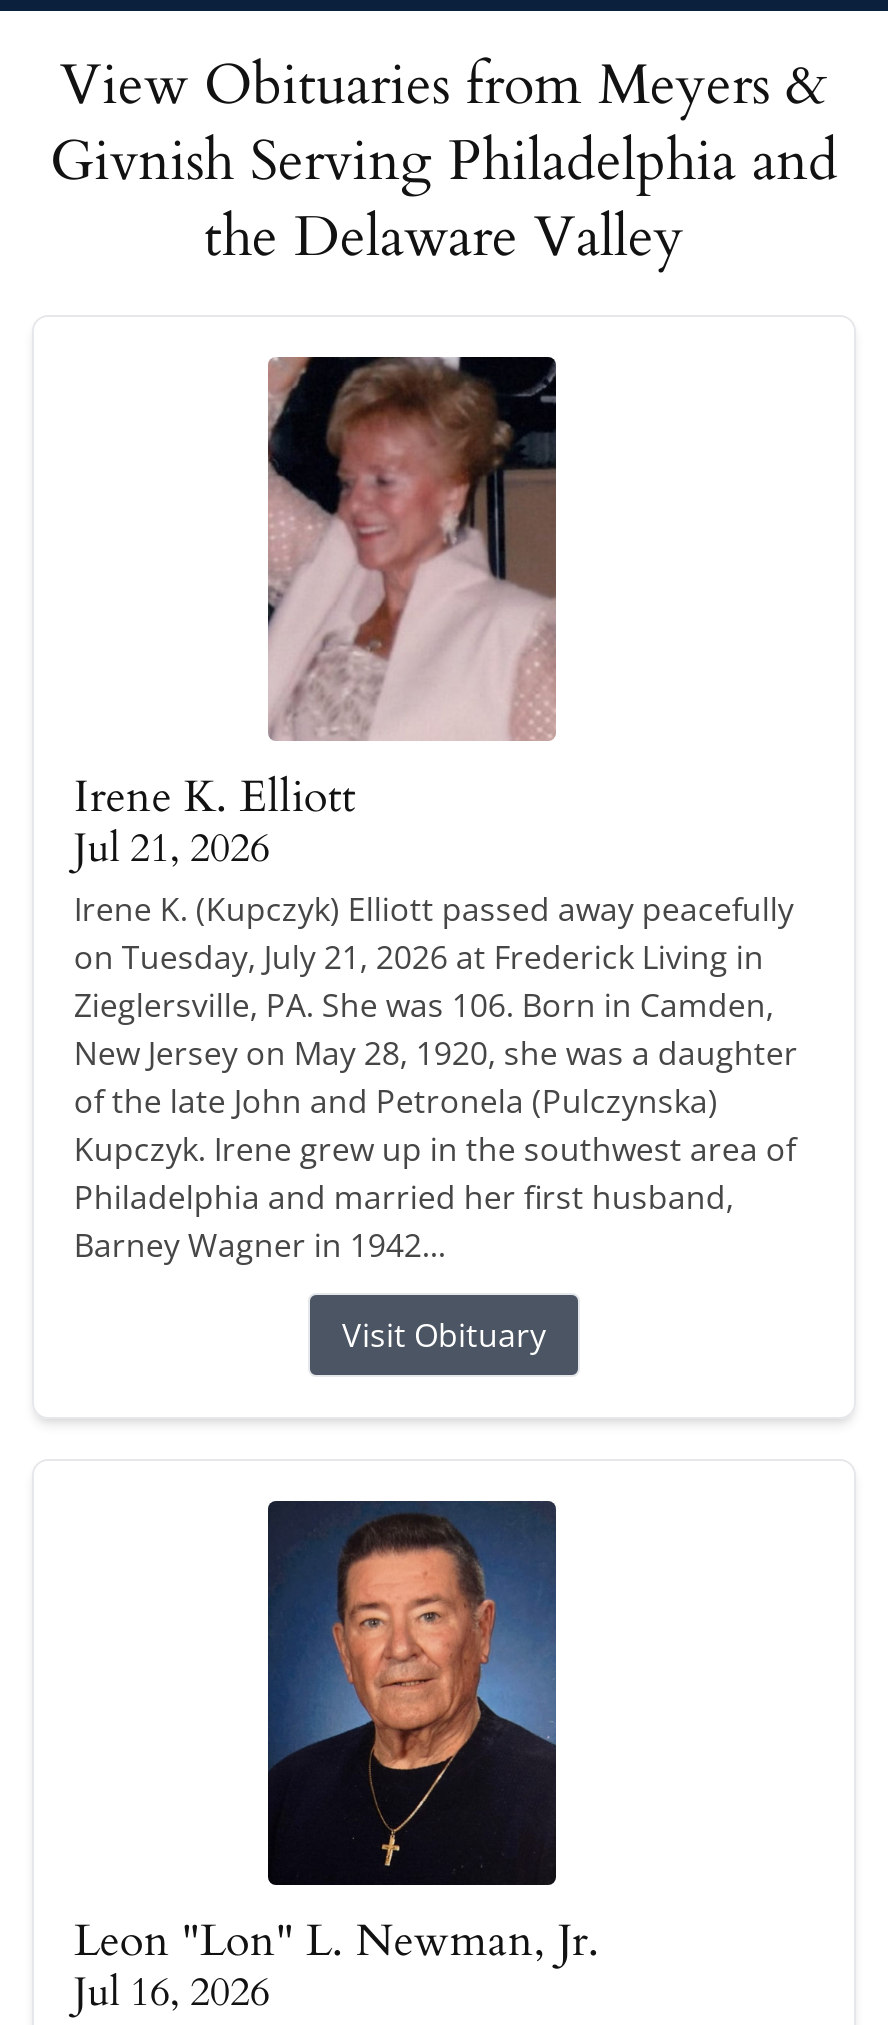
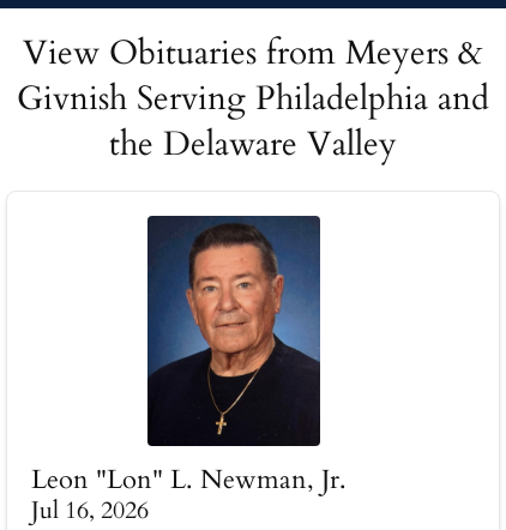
[74,355,798,1356] [image] | Irene K. Elliott | Jul 21, 2026 | Irene K. (Kupczyk) Elliott passed away peacefully | on Tuesday, July 21, 2026 at Frederick Living in | Zieglersville, PA. She was 106. Born in Camden, | New Jersey on May 28, 1920, she was a daughter | of the late John and Petronela (Pulczynska) | Kupczyk. Irene grew up in the southwest area of | Philadelphia and married her first husband, | Barney Wagner in 1942... | Visit Obituary -> none

